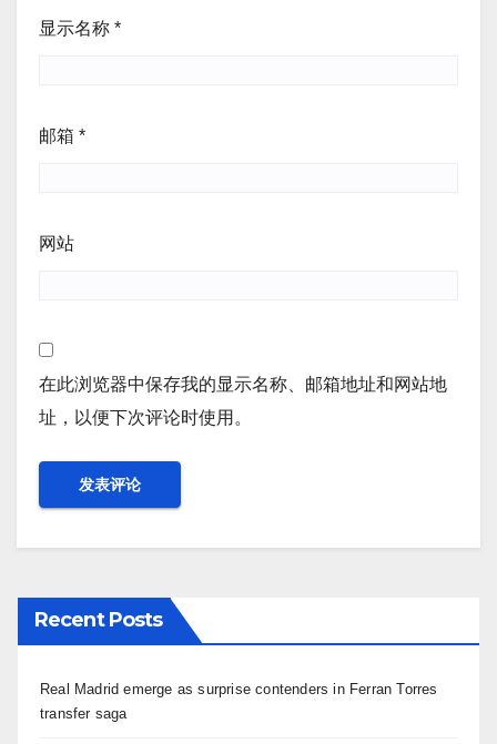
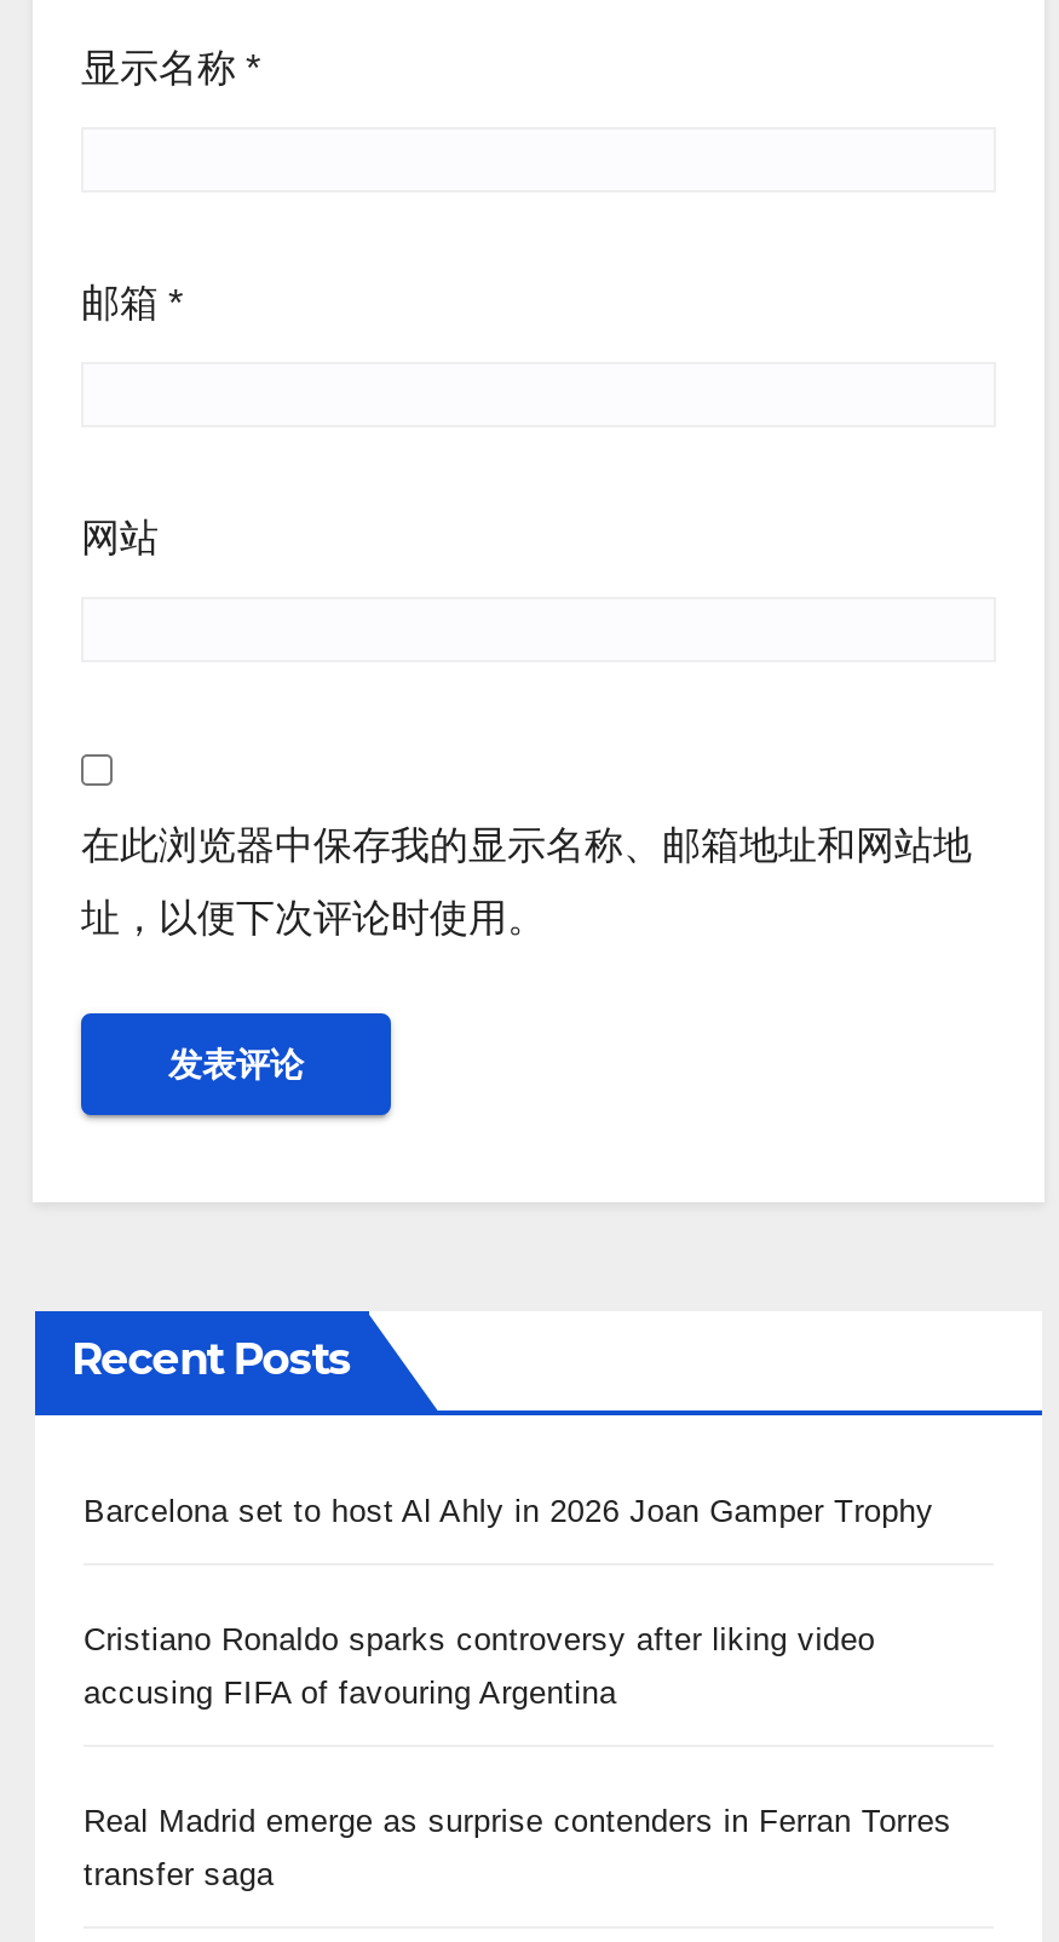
none -> [84,1494,934,1530] Barcelona set to host Al Ahly in 2026 Joan Gamper Trophy
none -> [84,1622,875,1711] Cristiano Ronaldo sparks controversy after liking video | accusing FIFA of favouring Argentina

